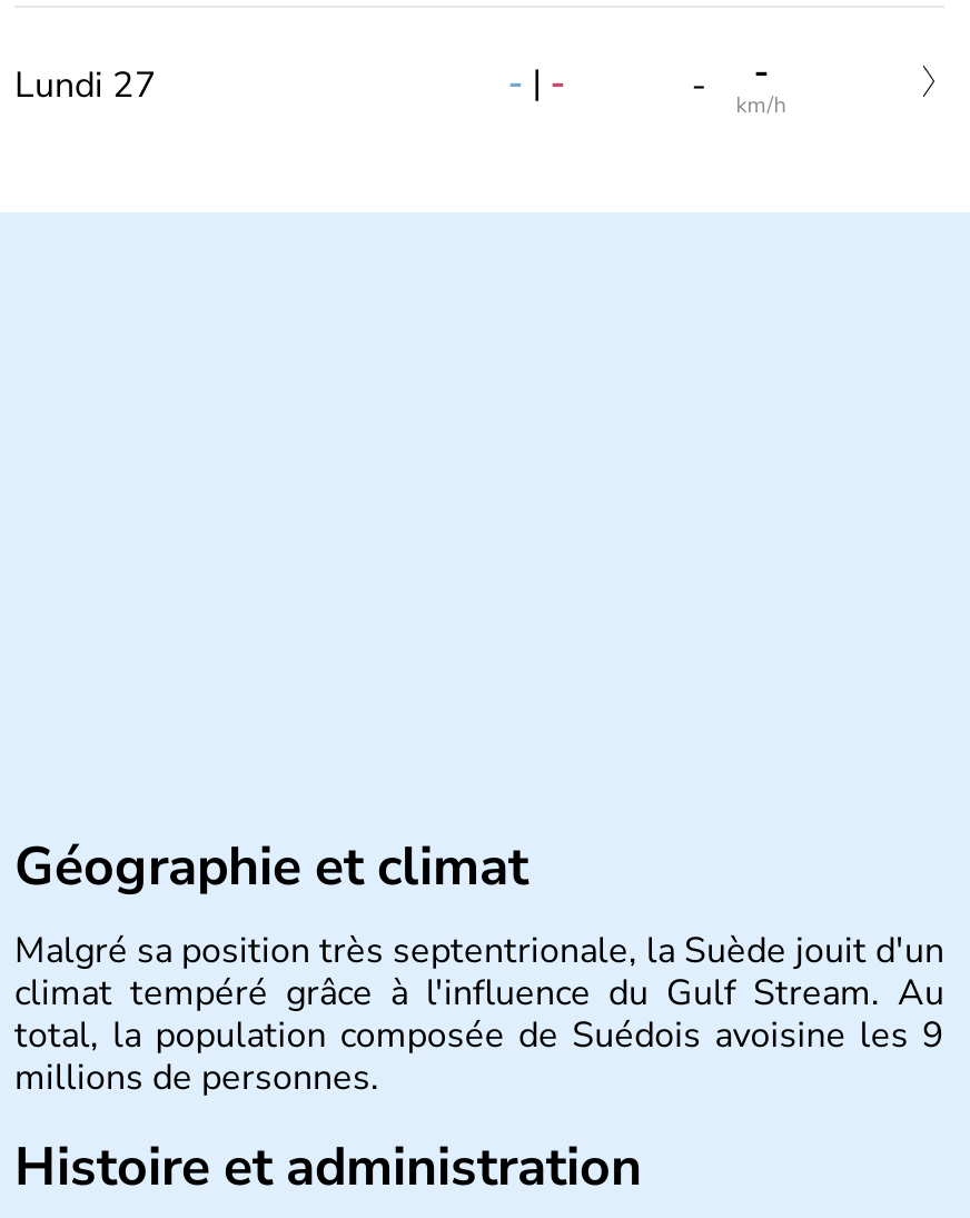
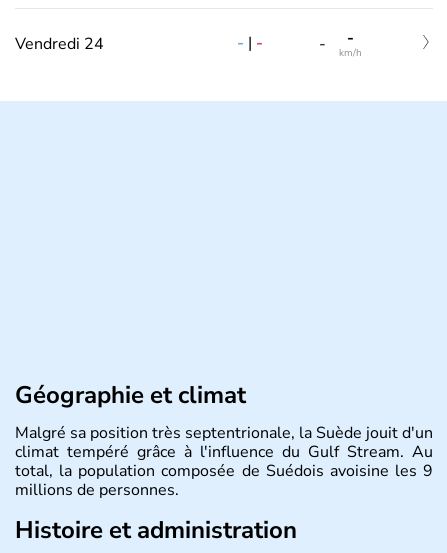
[14,61,157,110] Lundi 27 -> [15,33,104,55] Vendredi 24

